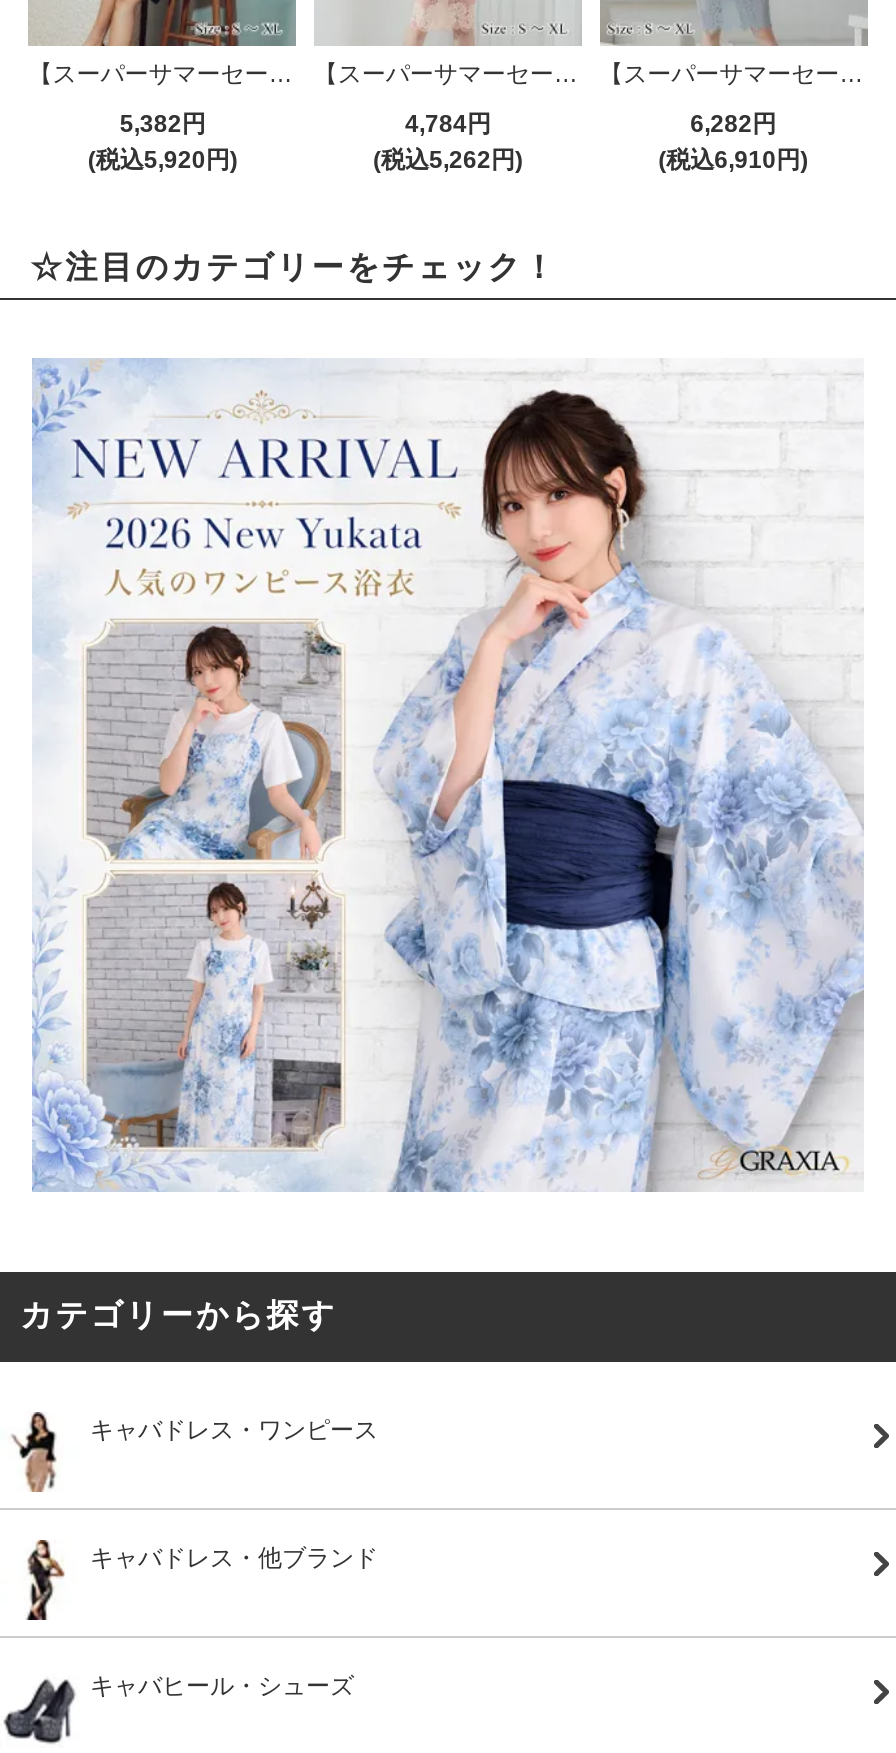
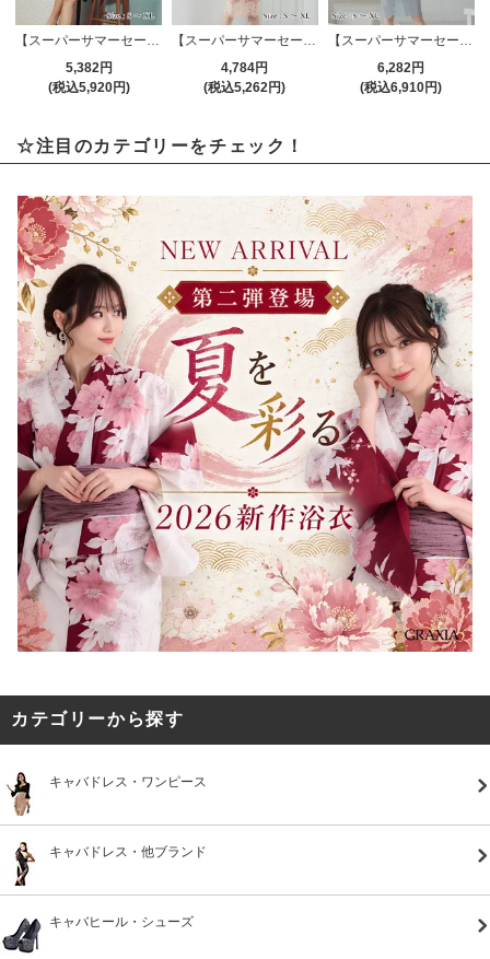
[32,358,864,1194] [image] -> [16,195,474,653] [image]

